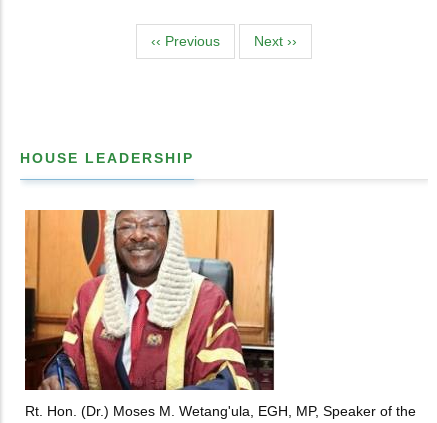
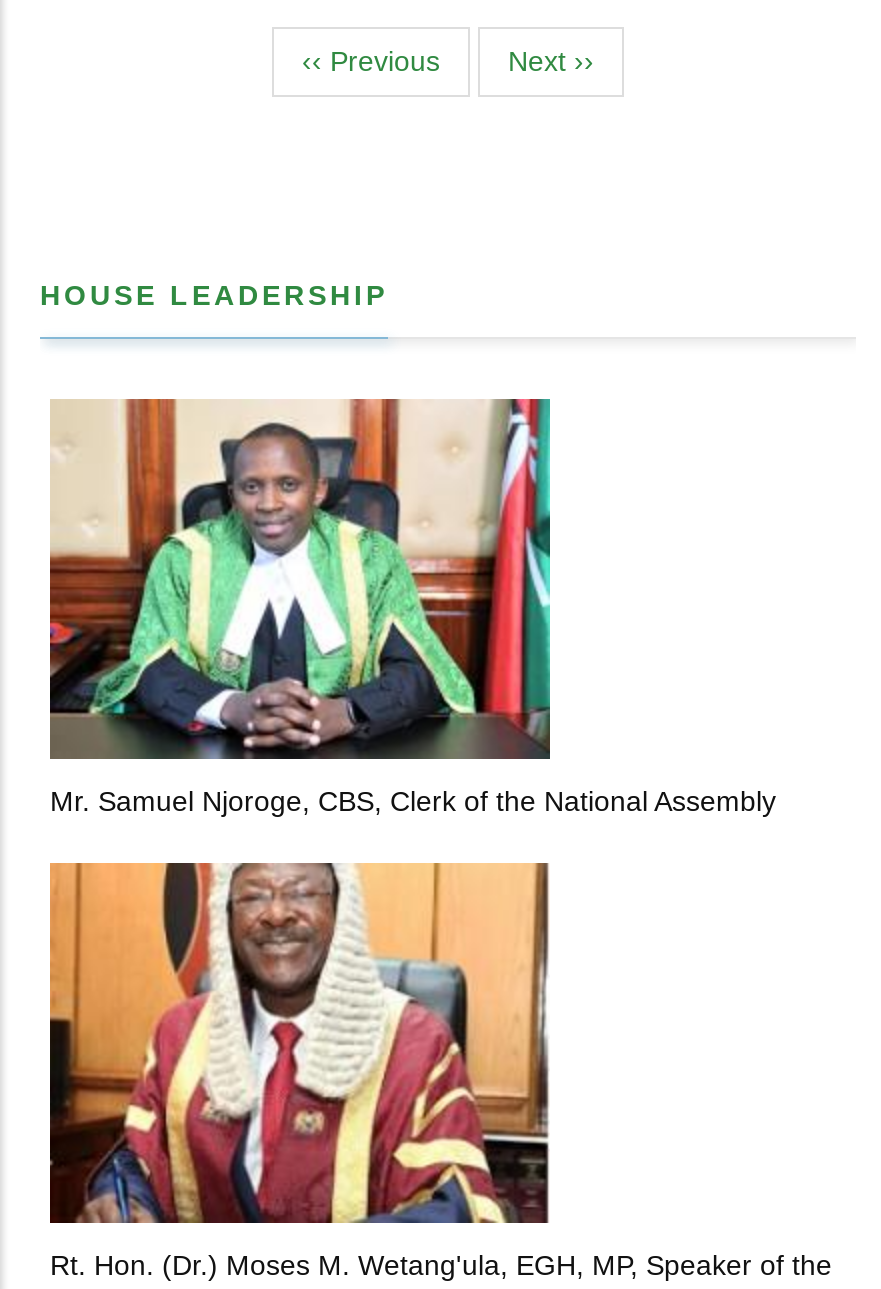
none -> [48,397,776,817] [image] | Mr. Samuel Njoroge, CBS, Clerk of the National Assembly

